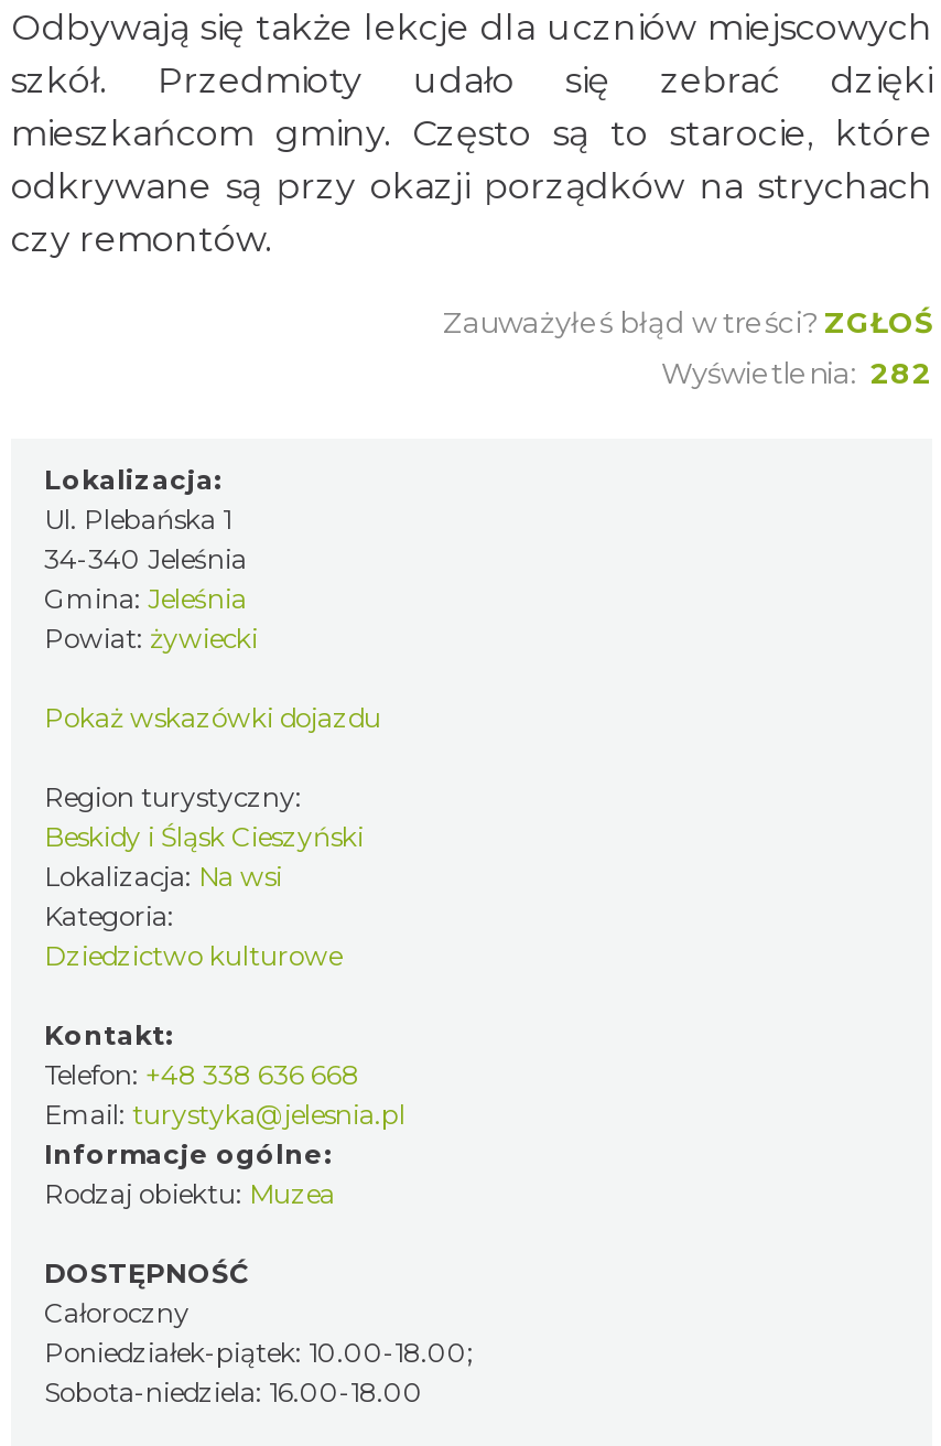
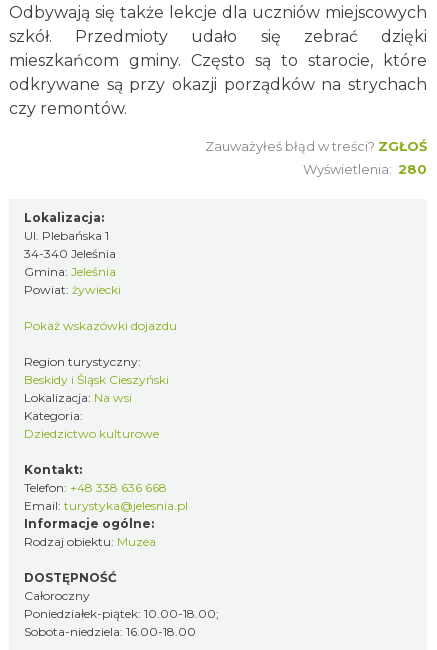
[661,355,932,390] Wyświetlenia: 282 -> [303,161,427,177] Wyświetlenia: 280

